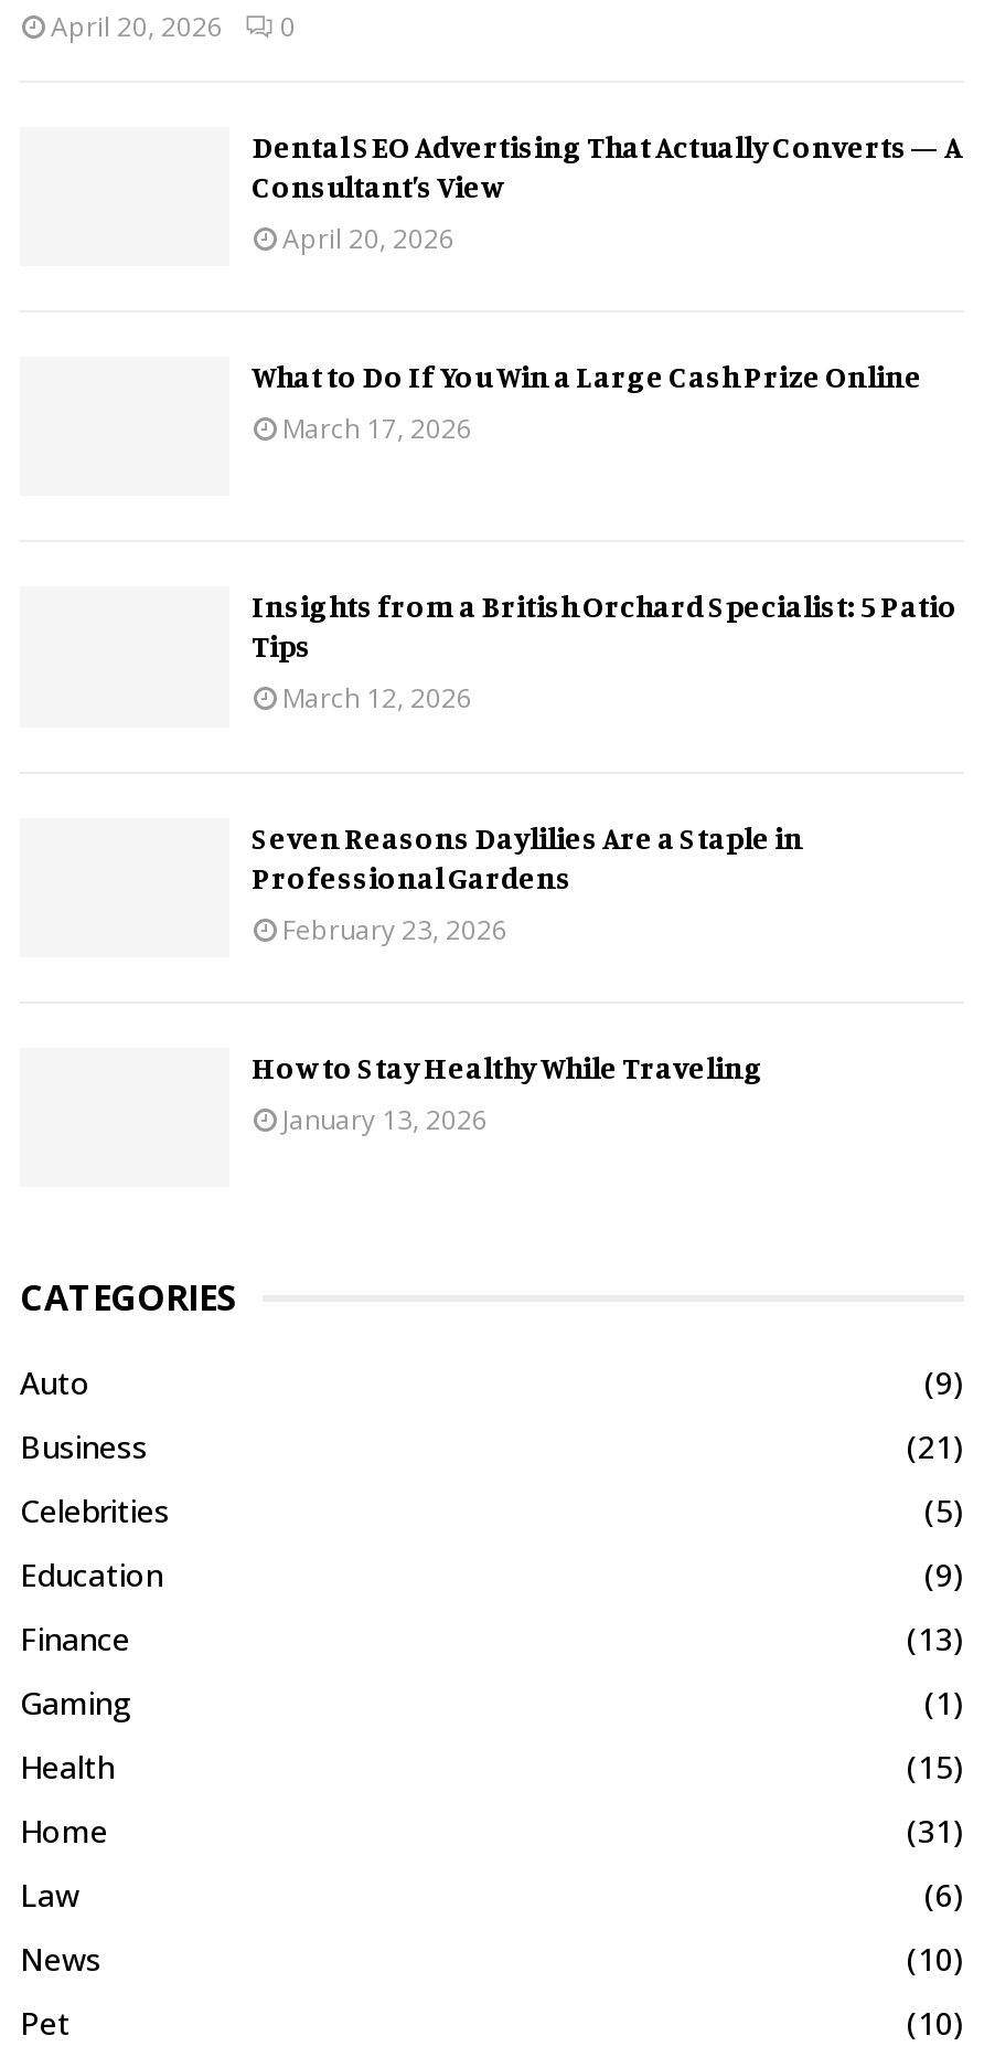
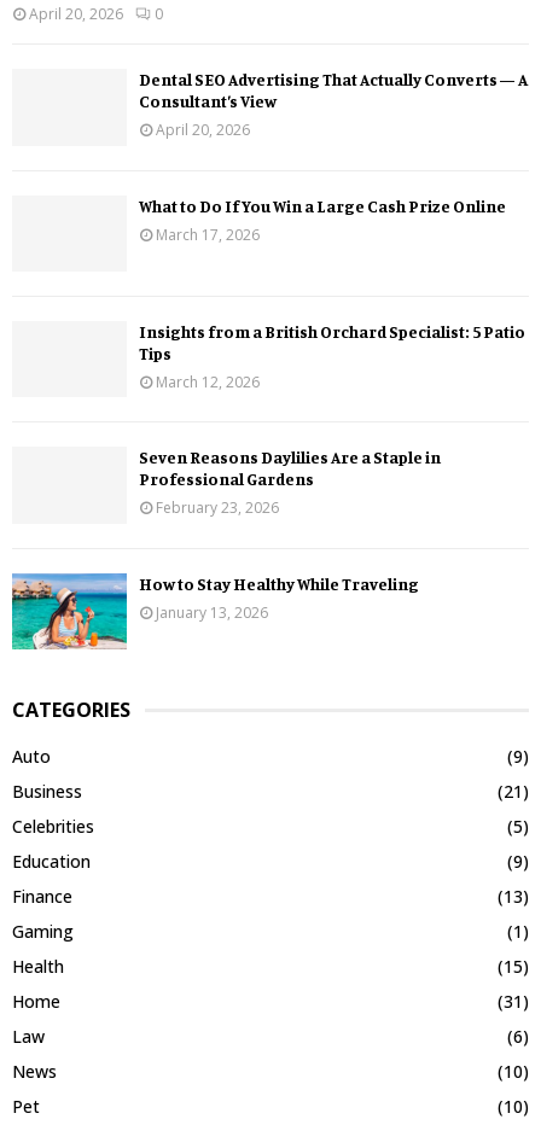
none -> [11,572,128,651] [image]

